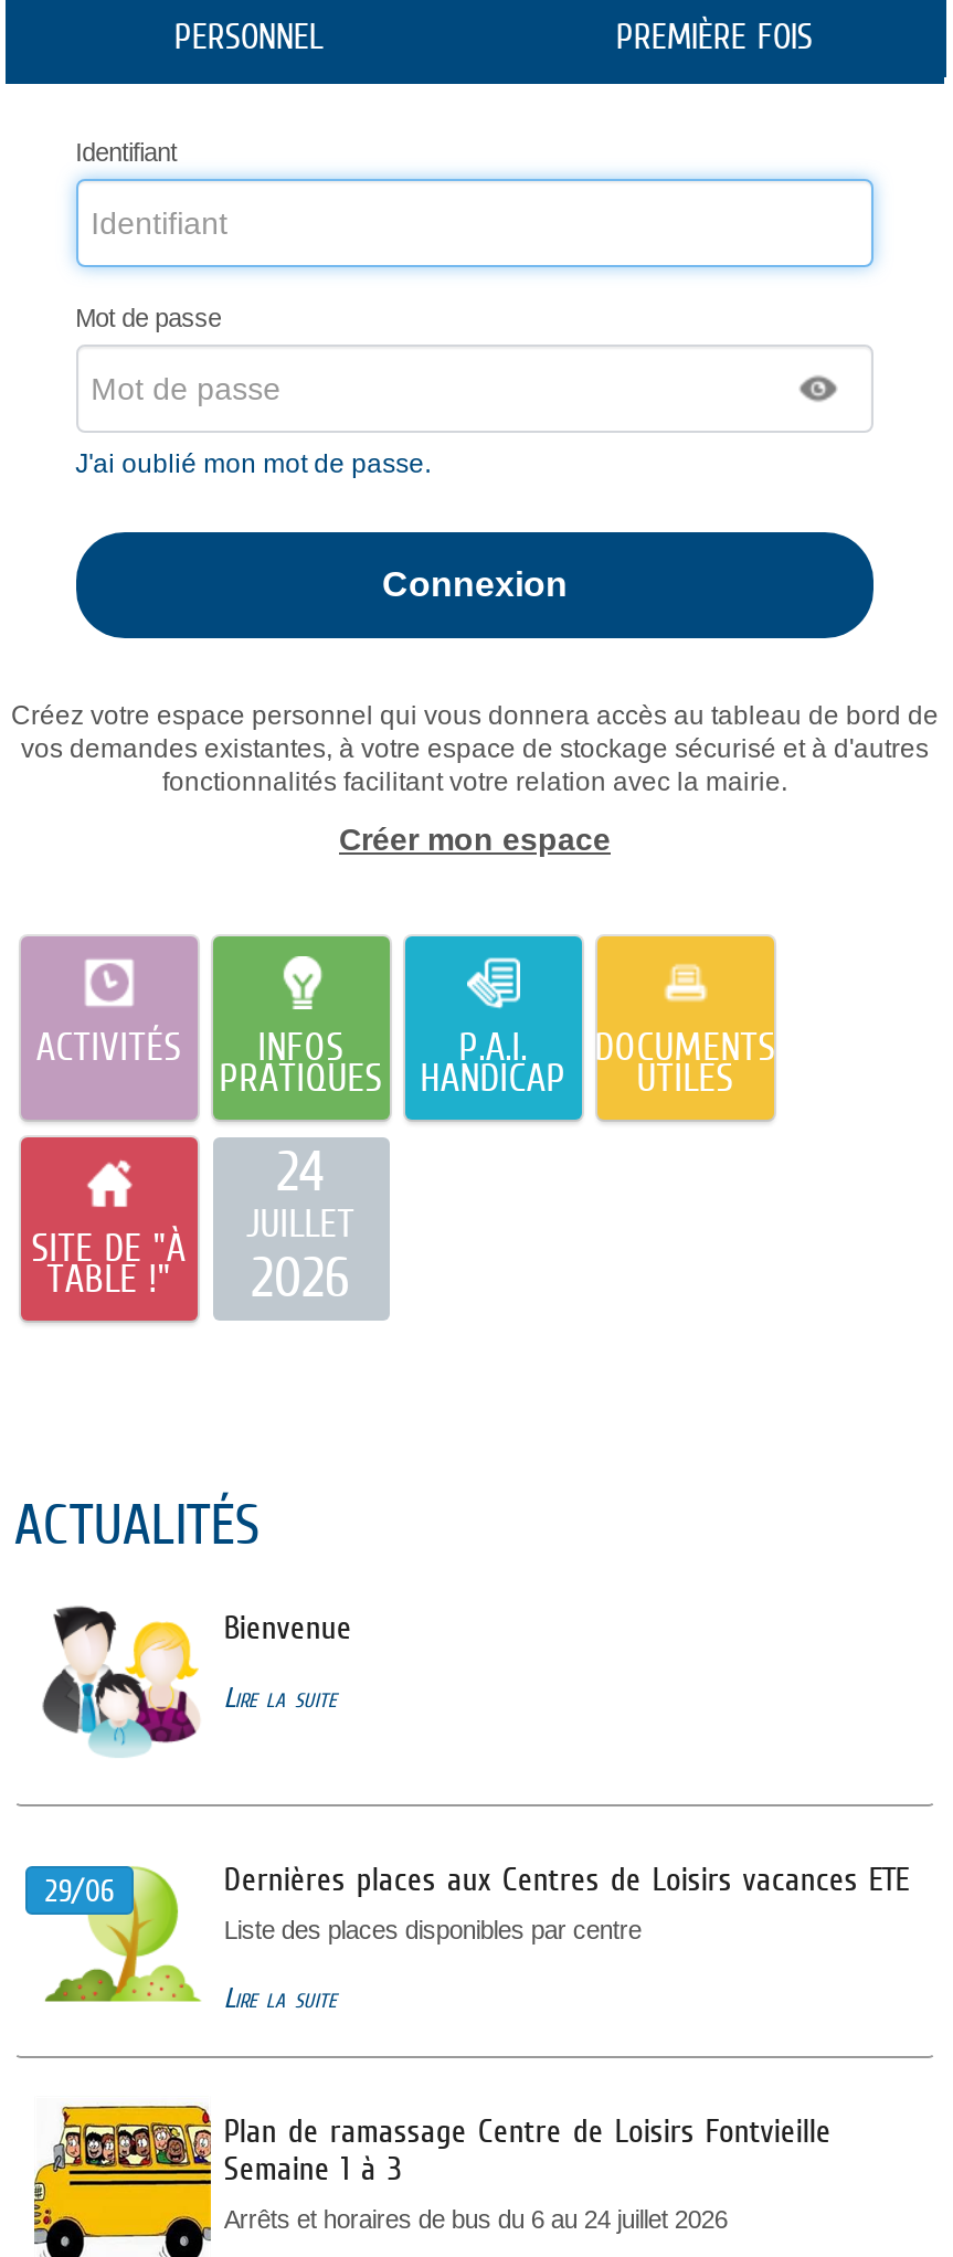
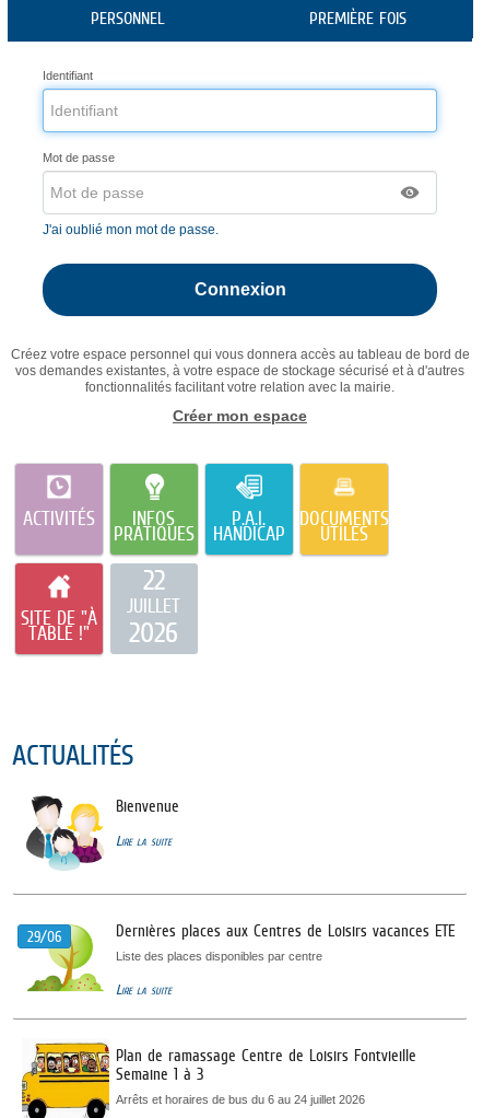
[277,1137,325,1203] 24 -> [143,563,165,596] 22

